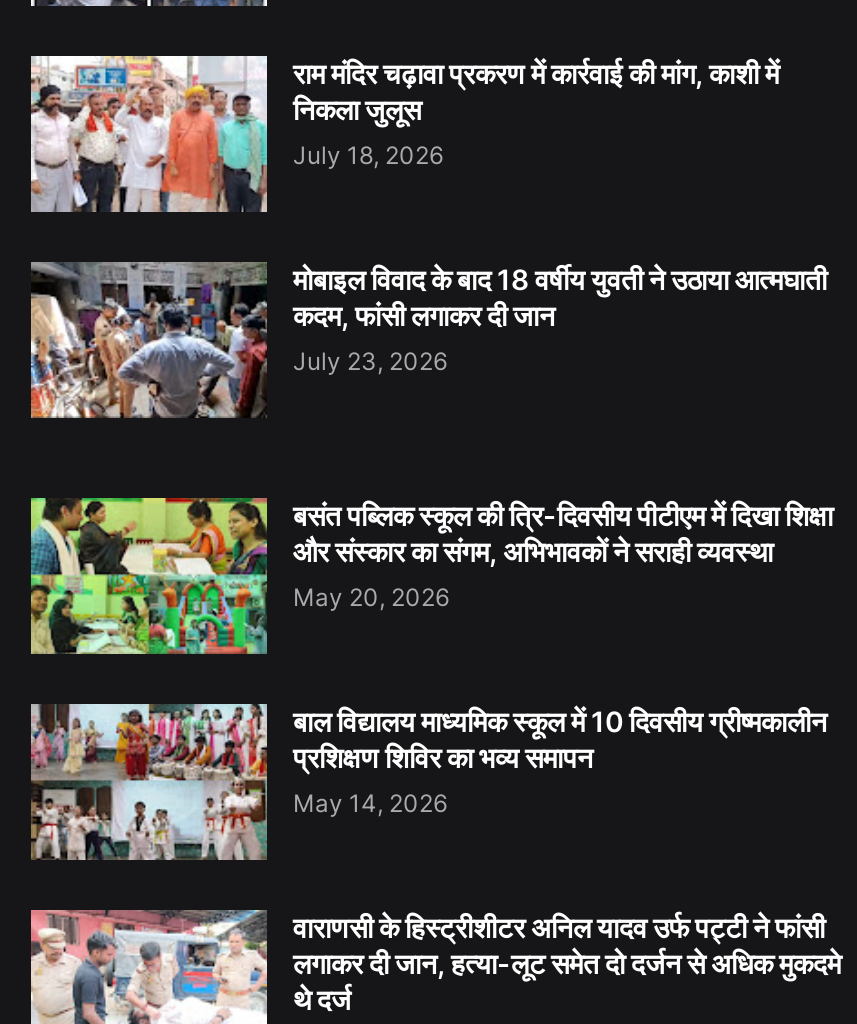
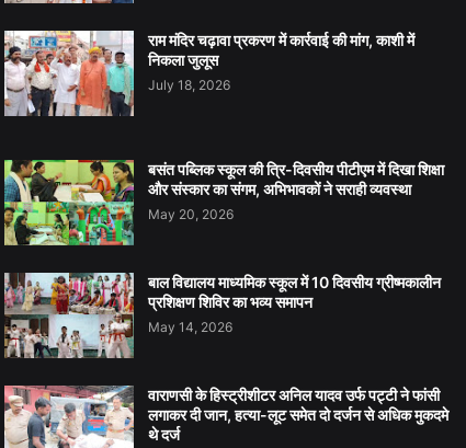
[29,260,827,420] [image] | मोबाइल विवाद के बाद 18 वर्षीय युवती ने उठाया आत्मघाती | कदम, फांसी लगाकर दी जान | July 23, 2026 -> none

